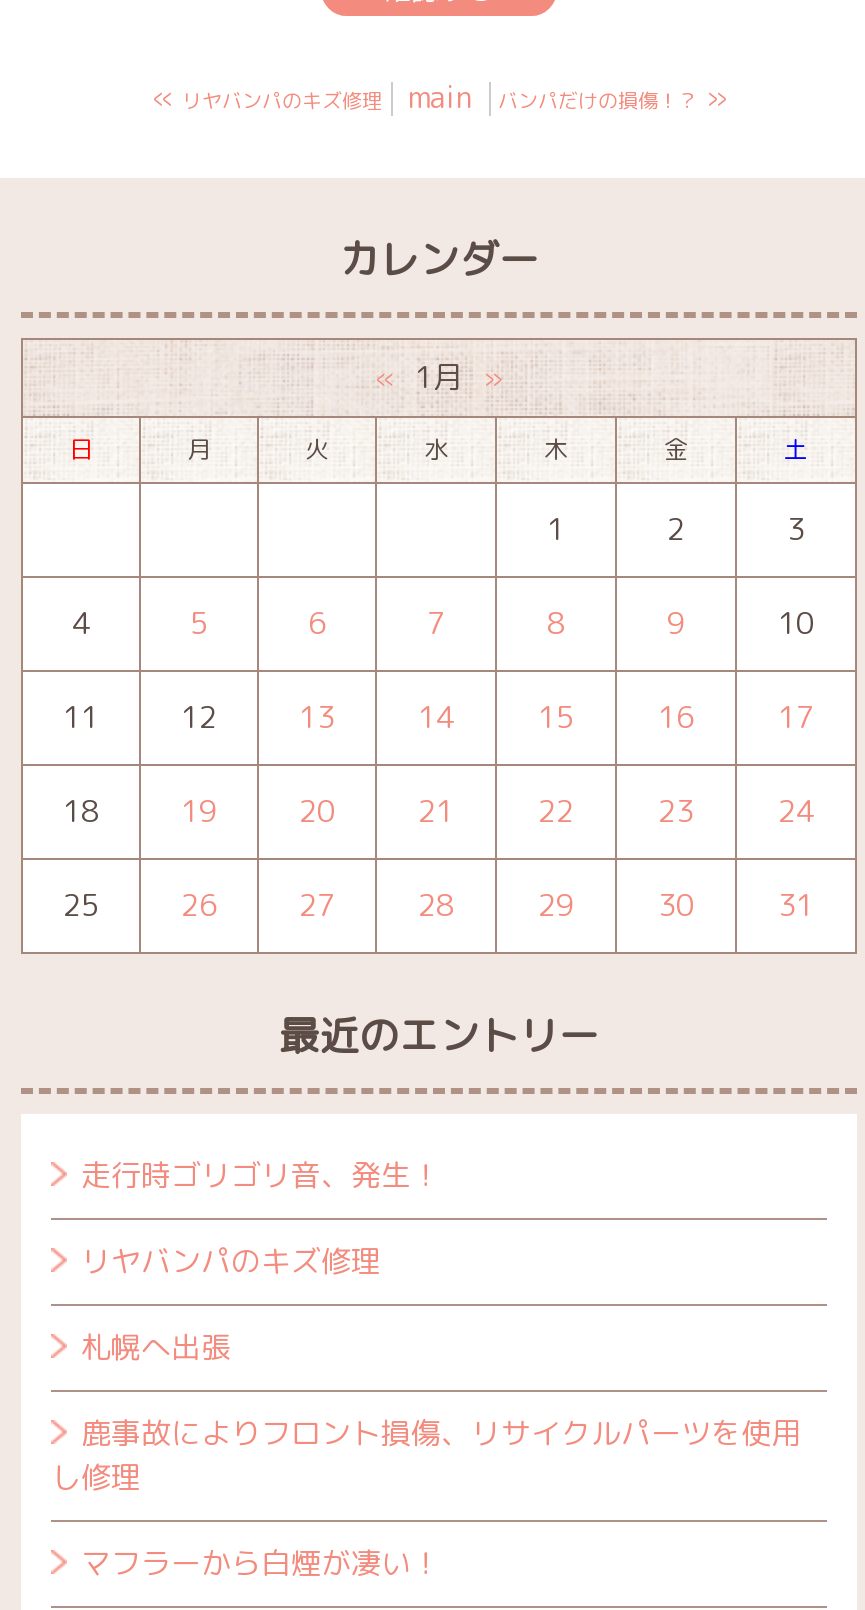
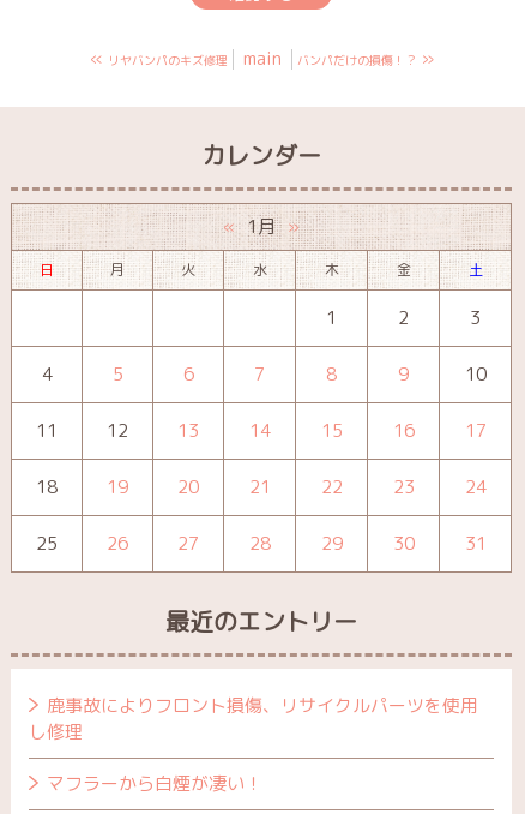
[81,1154,441,1368] 走行時ゴリゴリ音、発生！ | リヤバンパのキズ修理 | 札幌へ出張 -> none

